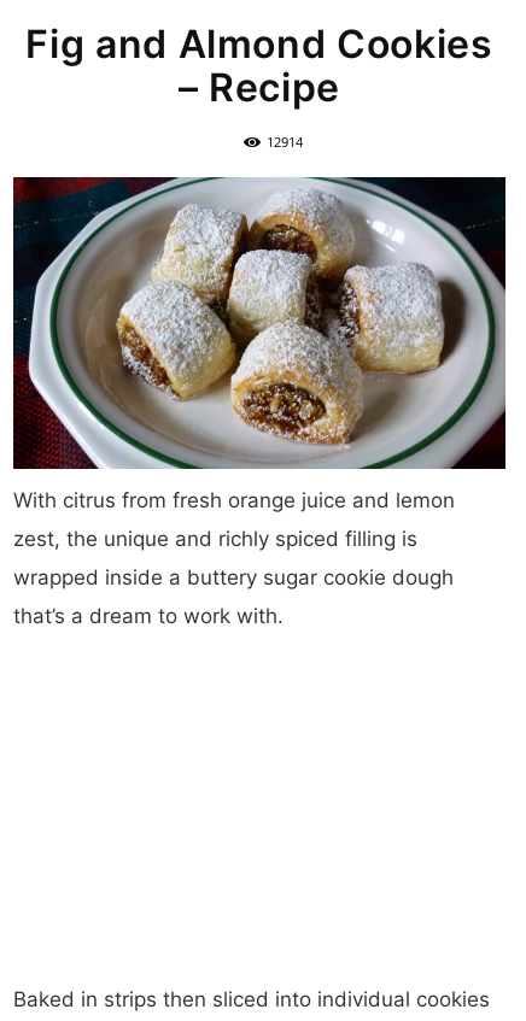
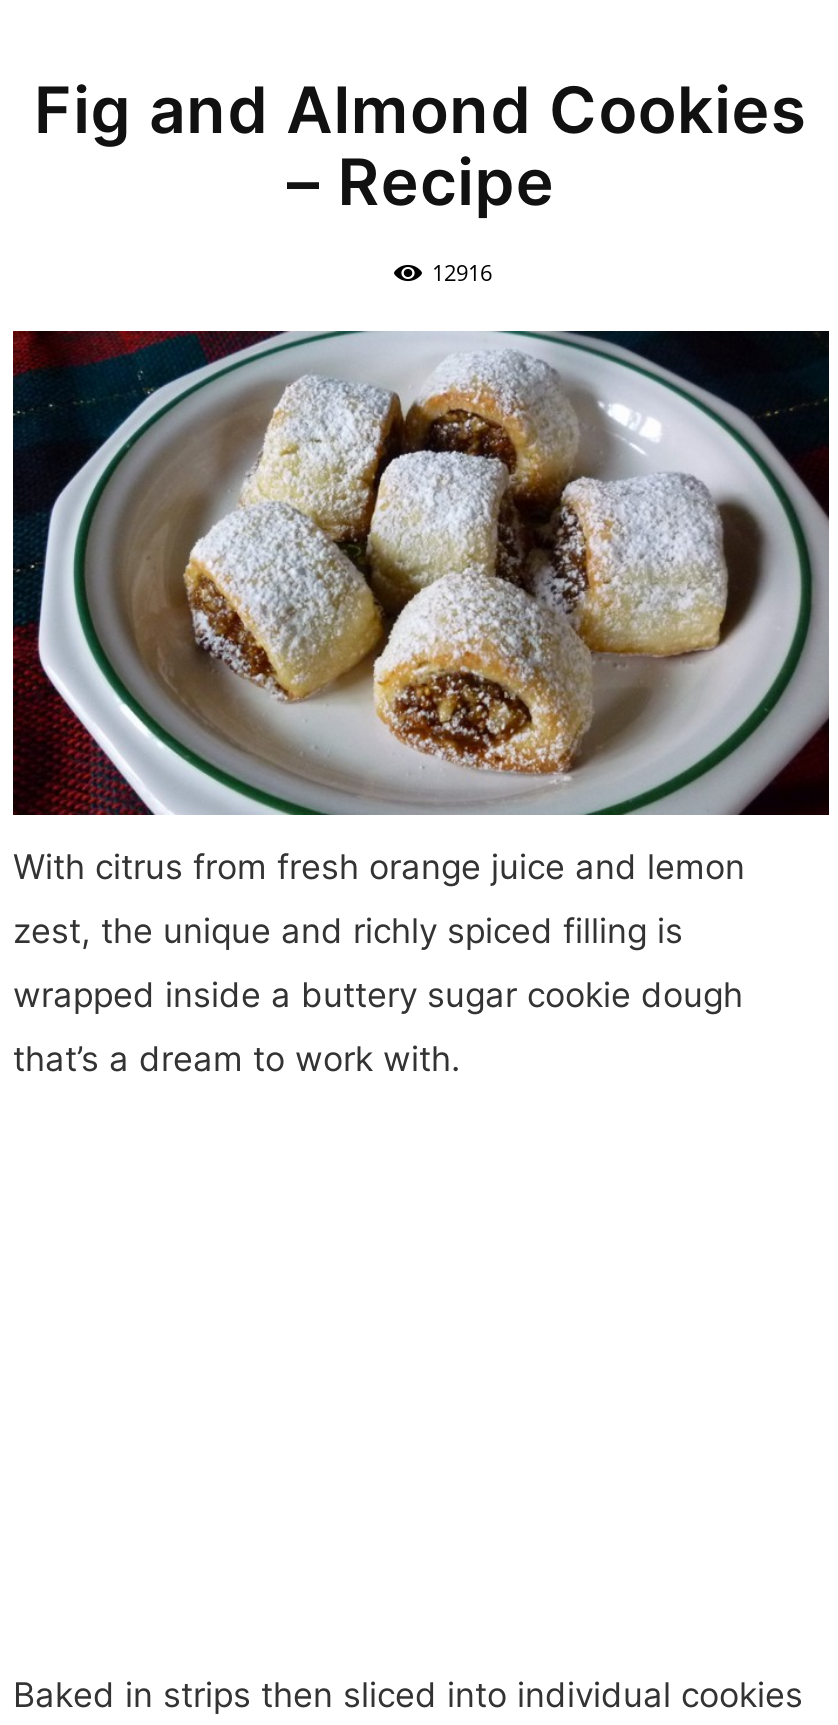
[266,133,302,151] 12914 -> [432,257,492,287] 12916

